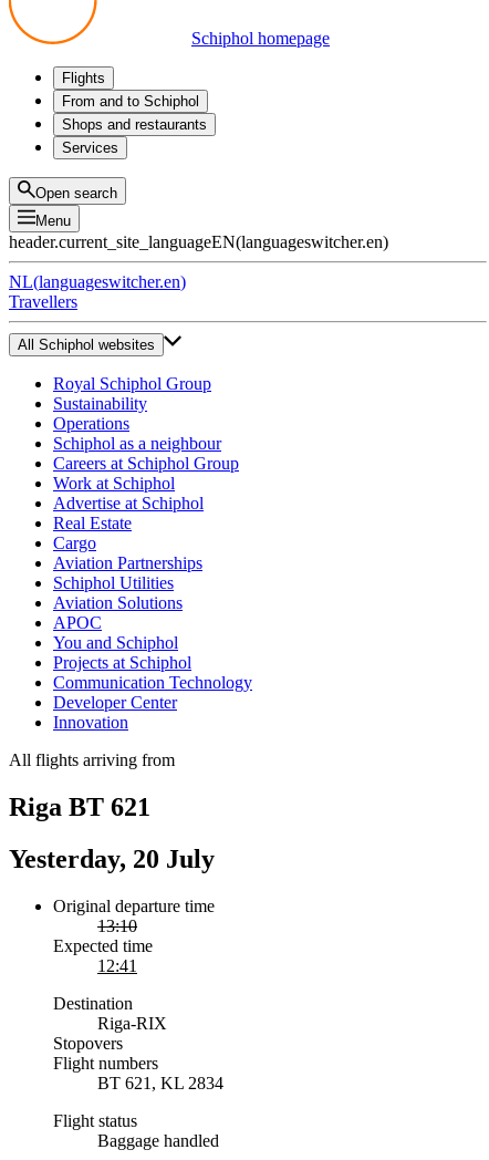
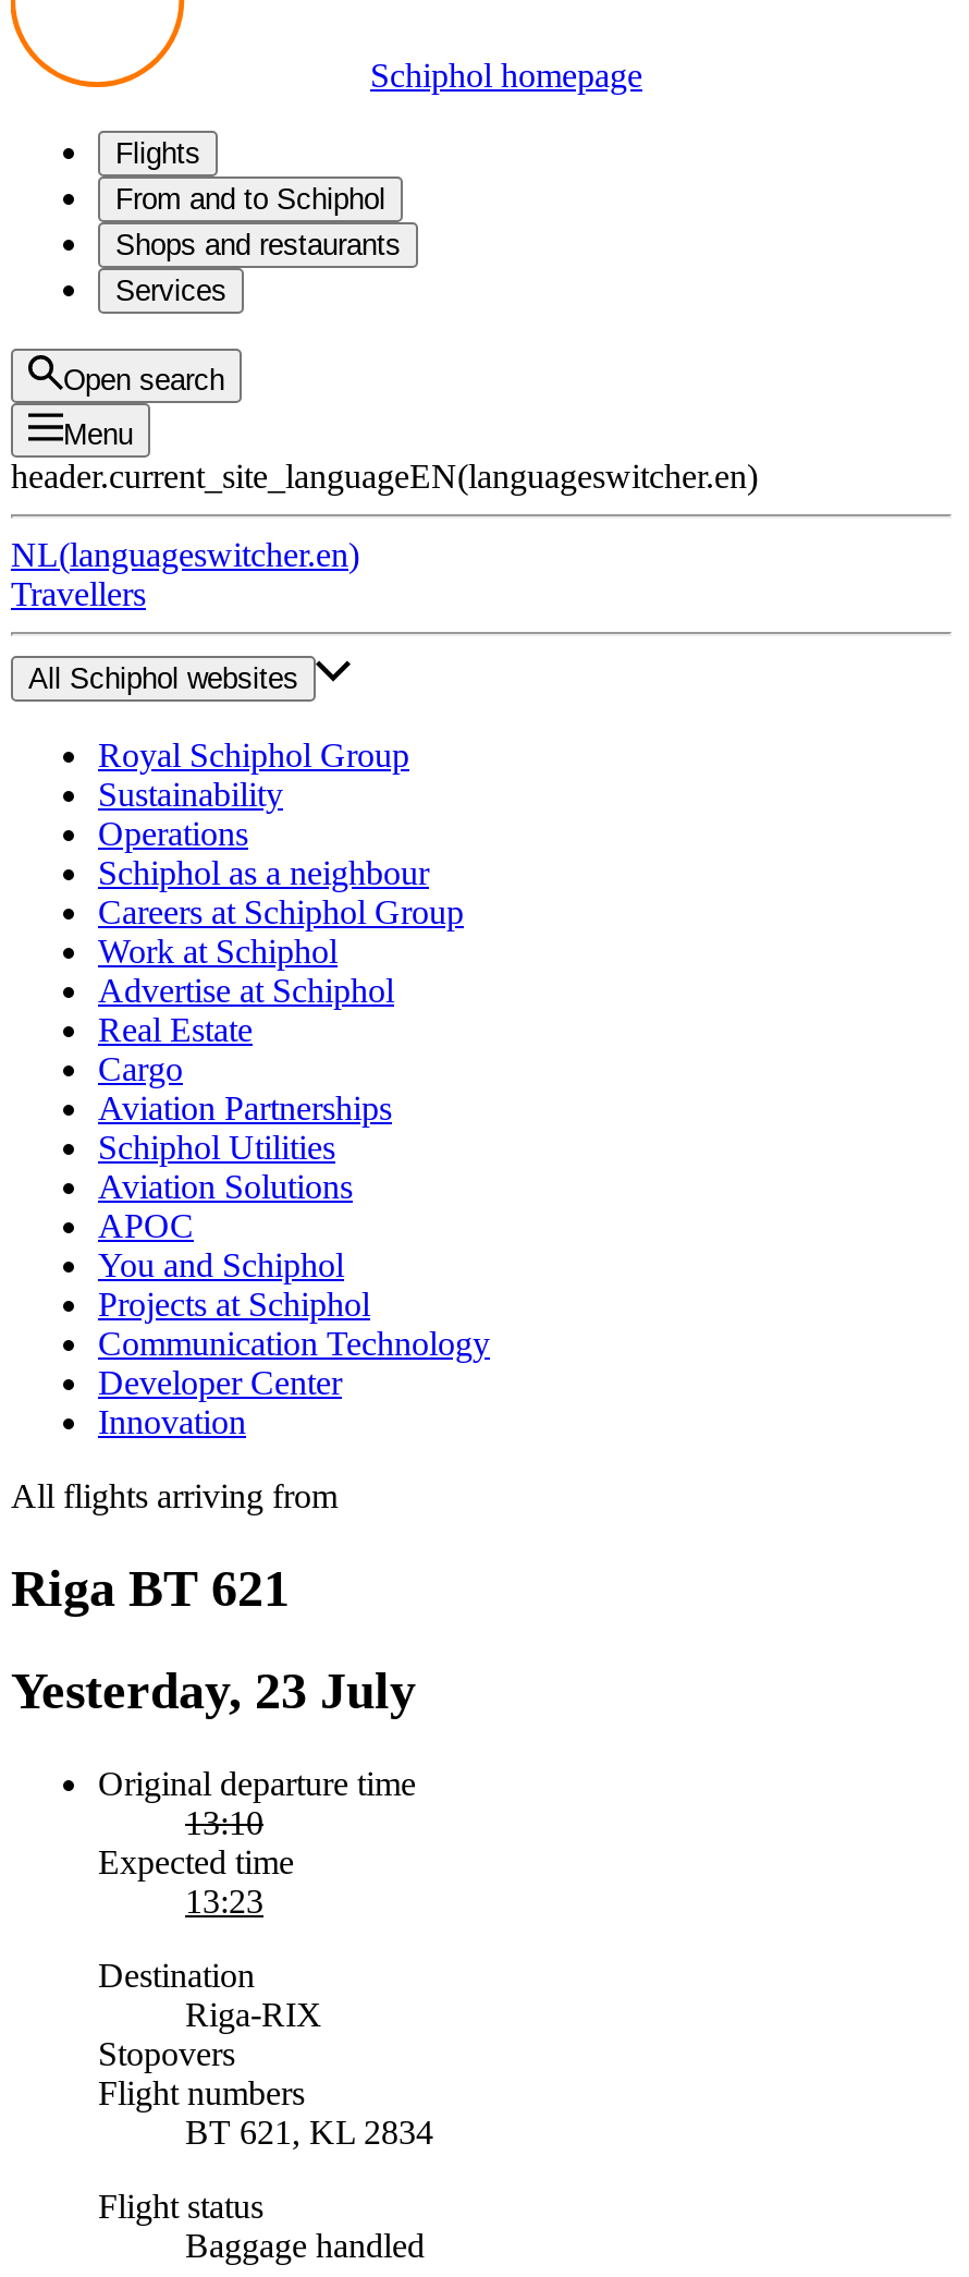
[9,844,215,873] Yesterday, 20 July -> [11,1662,416,1719] Yesterday, 23 July
[97,956,137,975] 12:41 -> [185,1882,263,1919] 13:23

